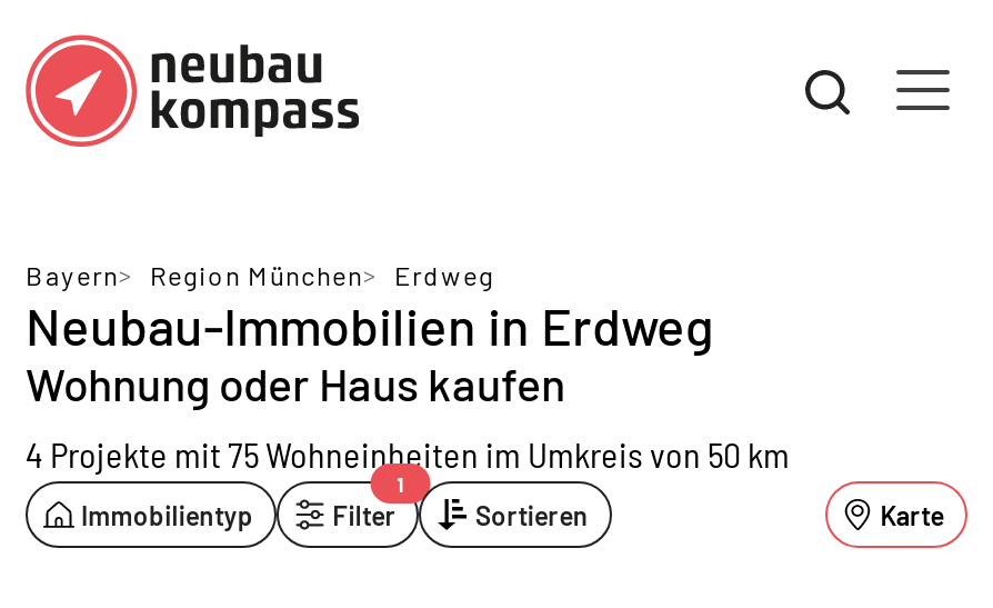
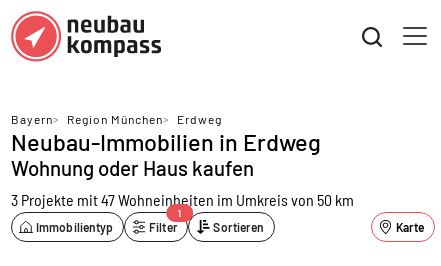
[26,432,790,475] 4 Projekte mit 75 Wohneinheiten im Umkreis von 50 km -> [11,190,354,209] 3 Projekte mit 47 Wohneinheiten im Umkreis von 50 km

